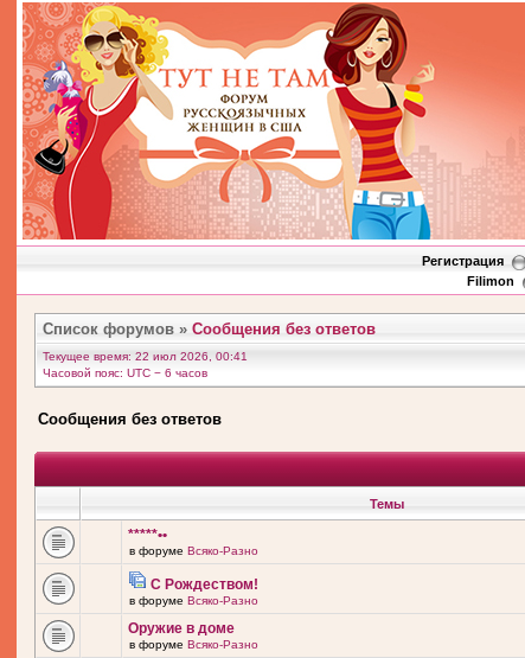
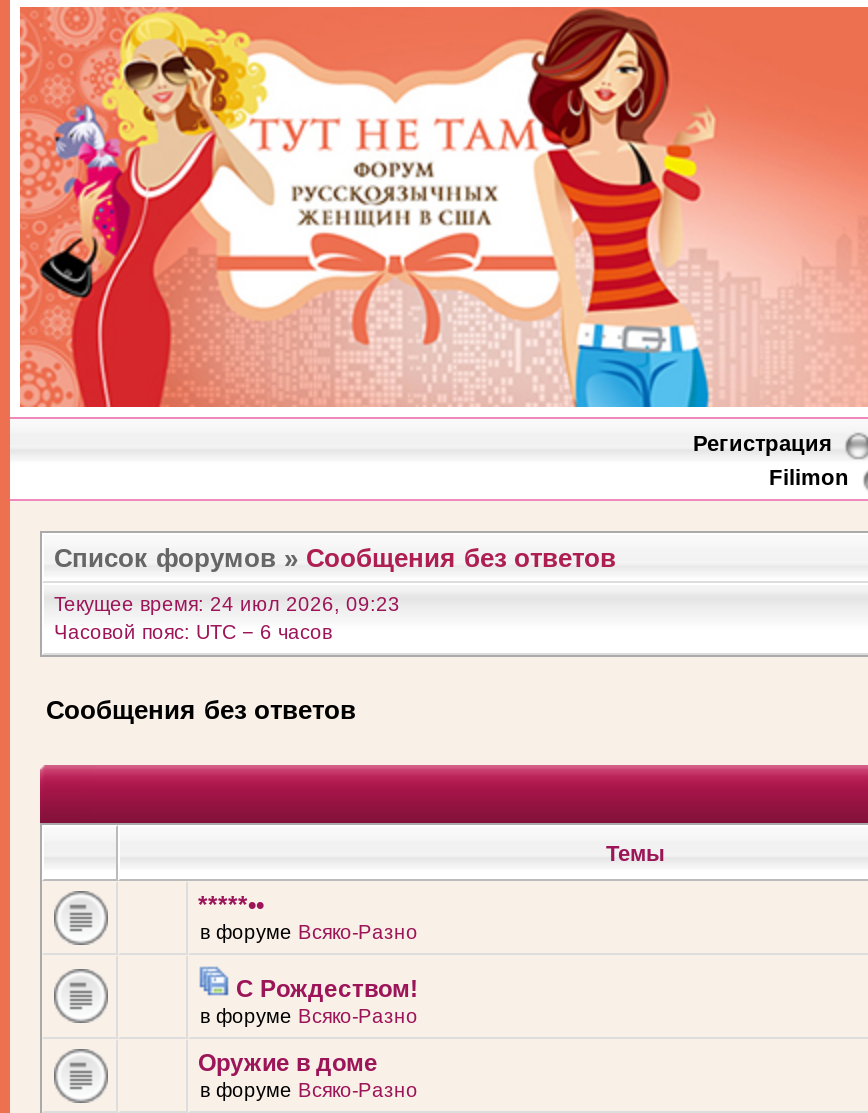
[43,350,248,363] Текущее время: 22 июл 2026, 00:41 -> [54,593,400,615] Текущее время: 24 июл 2026, 09:23

